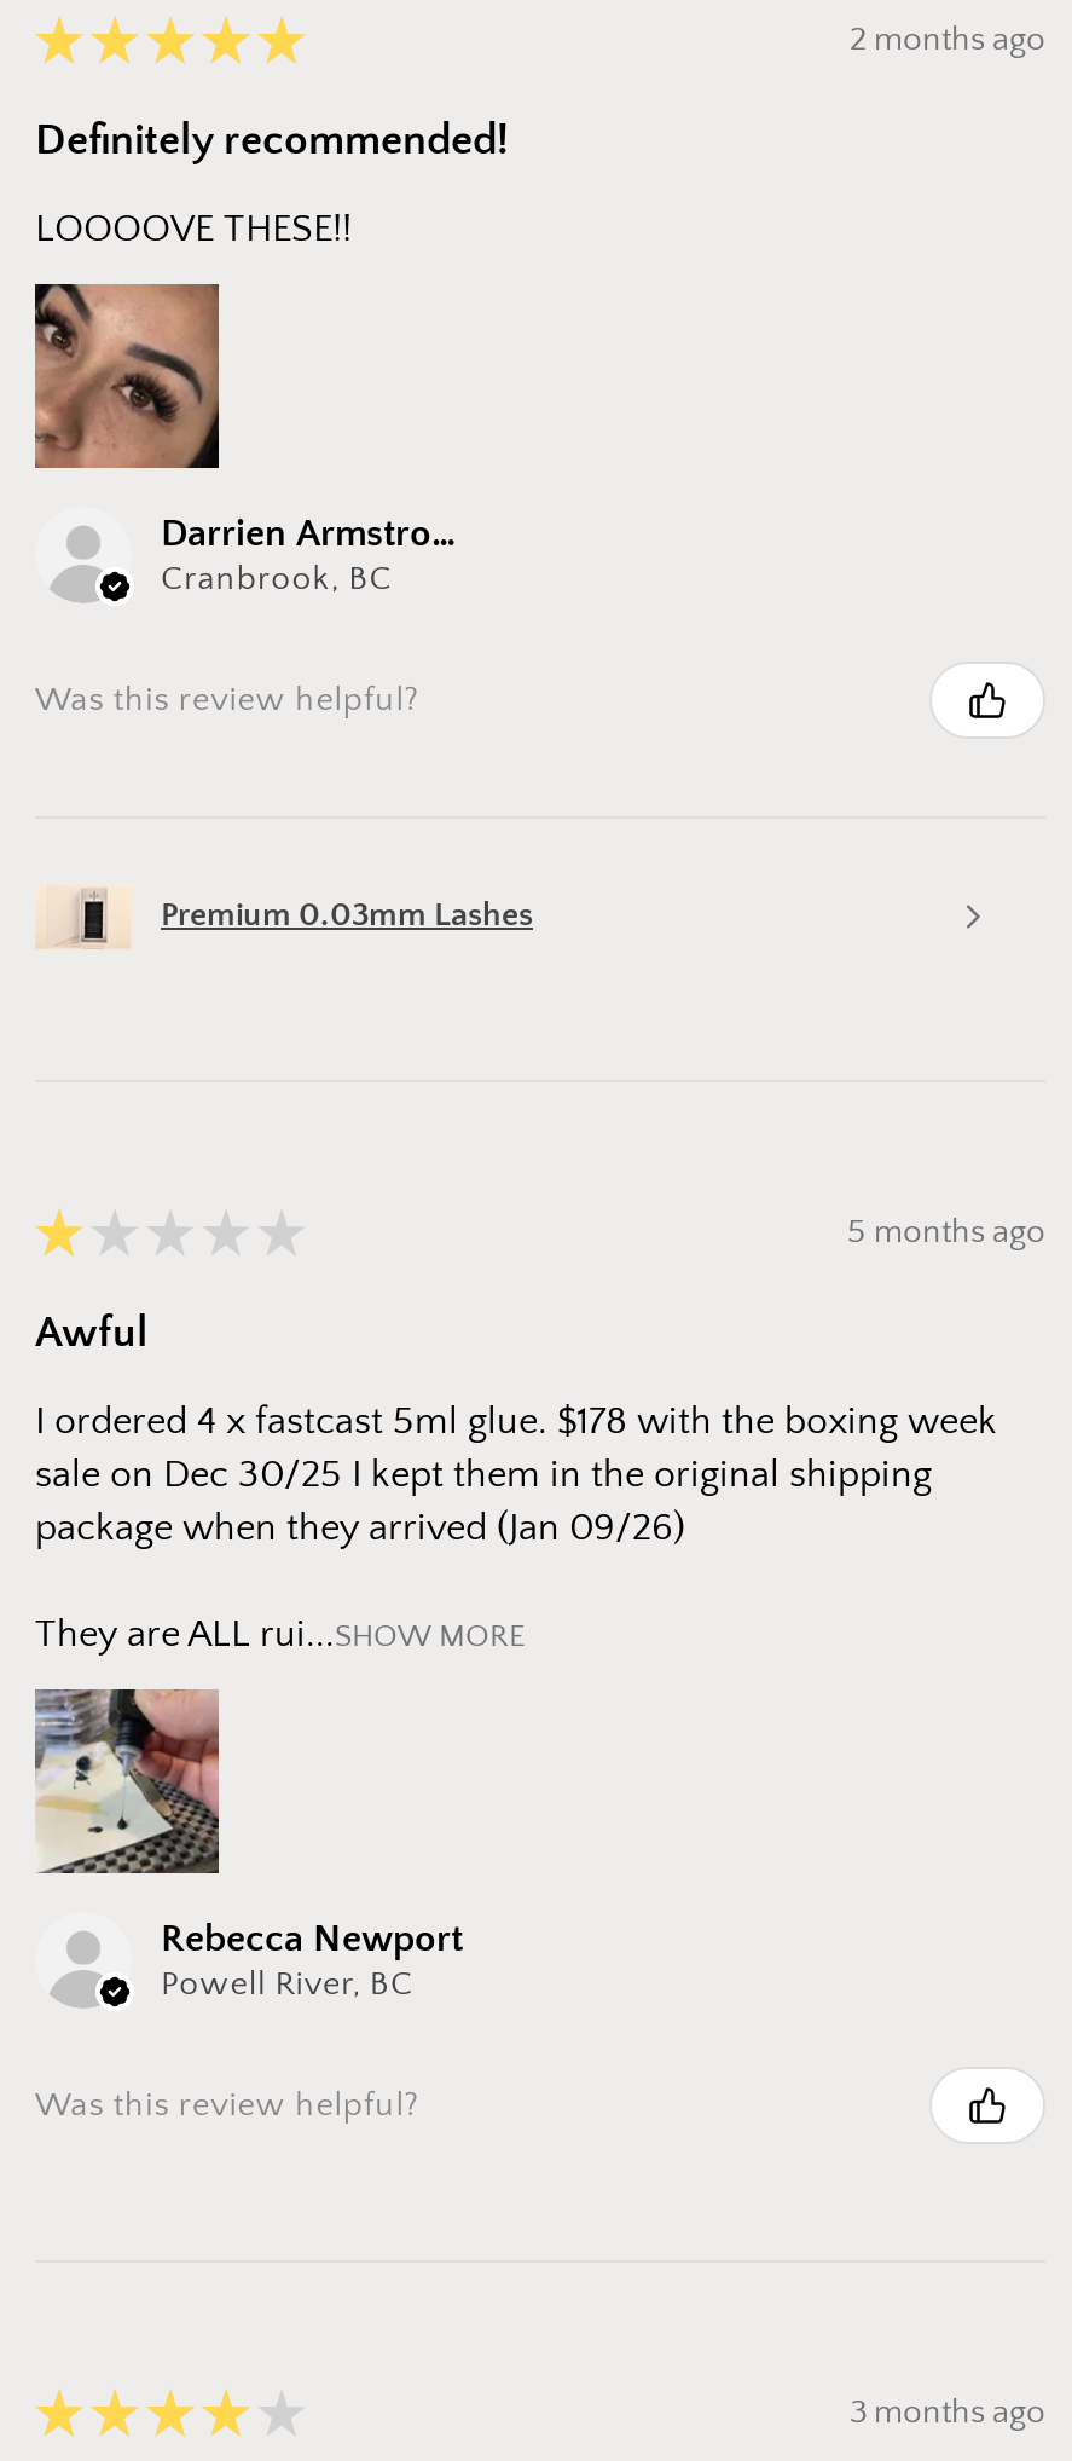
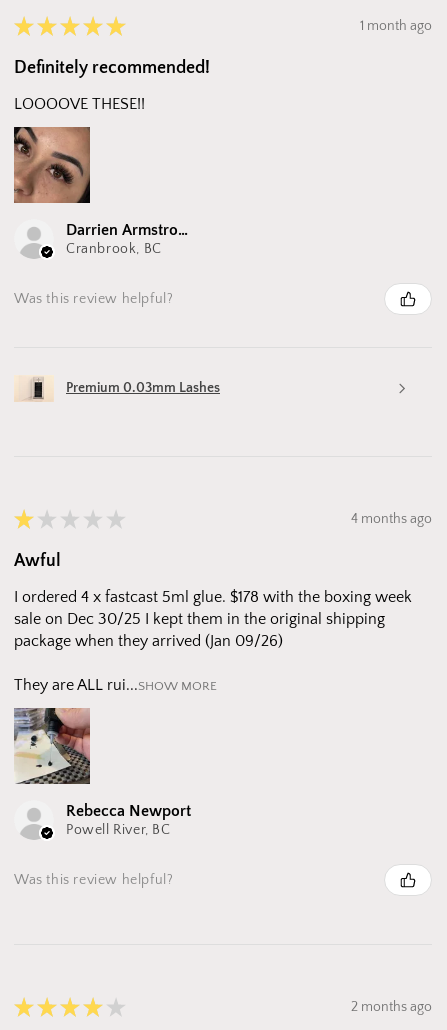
[850,20,1045,59] 2 months ago -> [360,18,432,34] 1 month ago
[847,1213,1045,1251] 5 months ago -> [351,511,432,527] 4 months ago
[850,2393,1045,2432] 3 months ago -> [351,999,432,1015] 2 months ago

